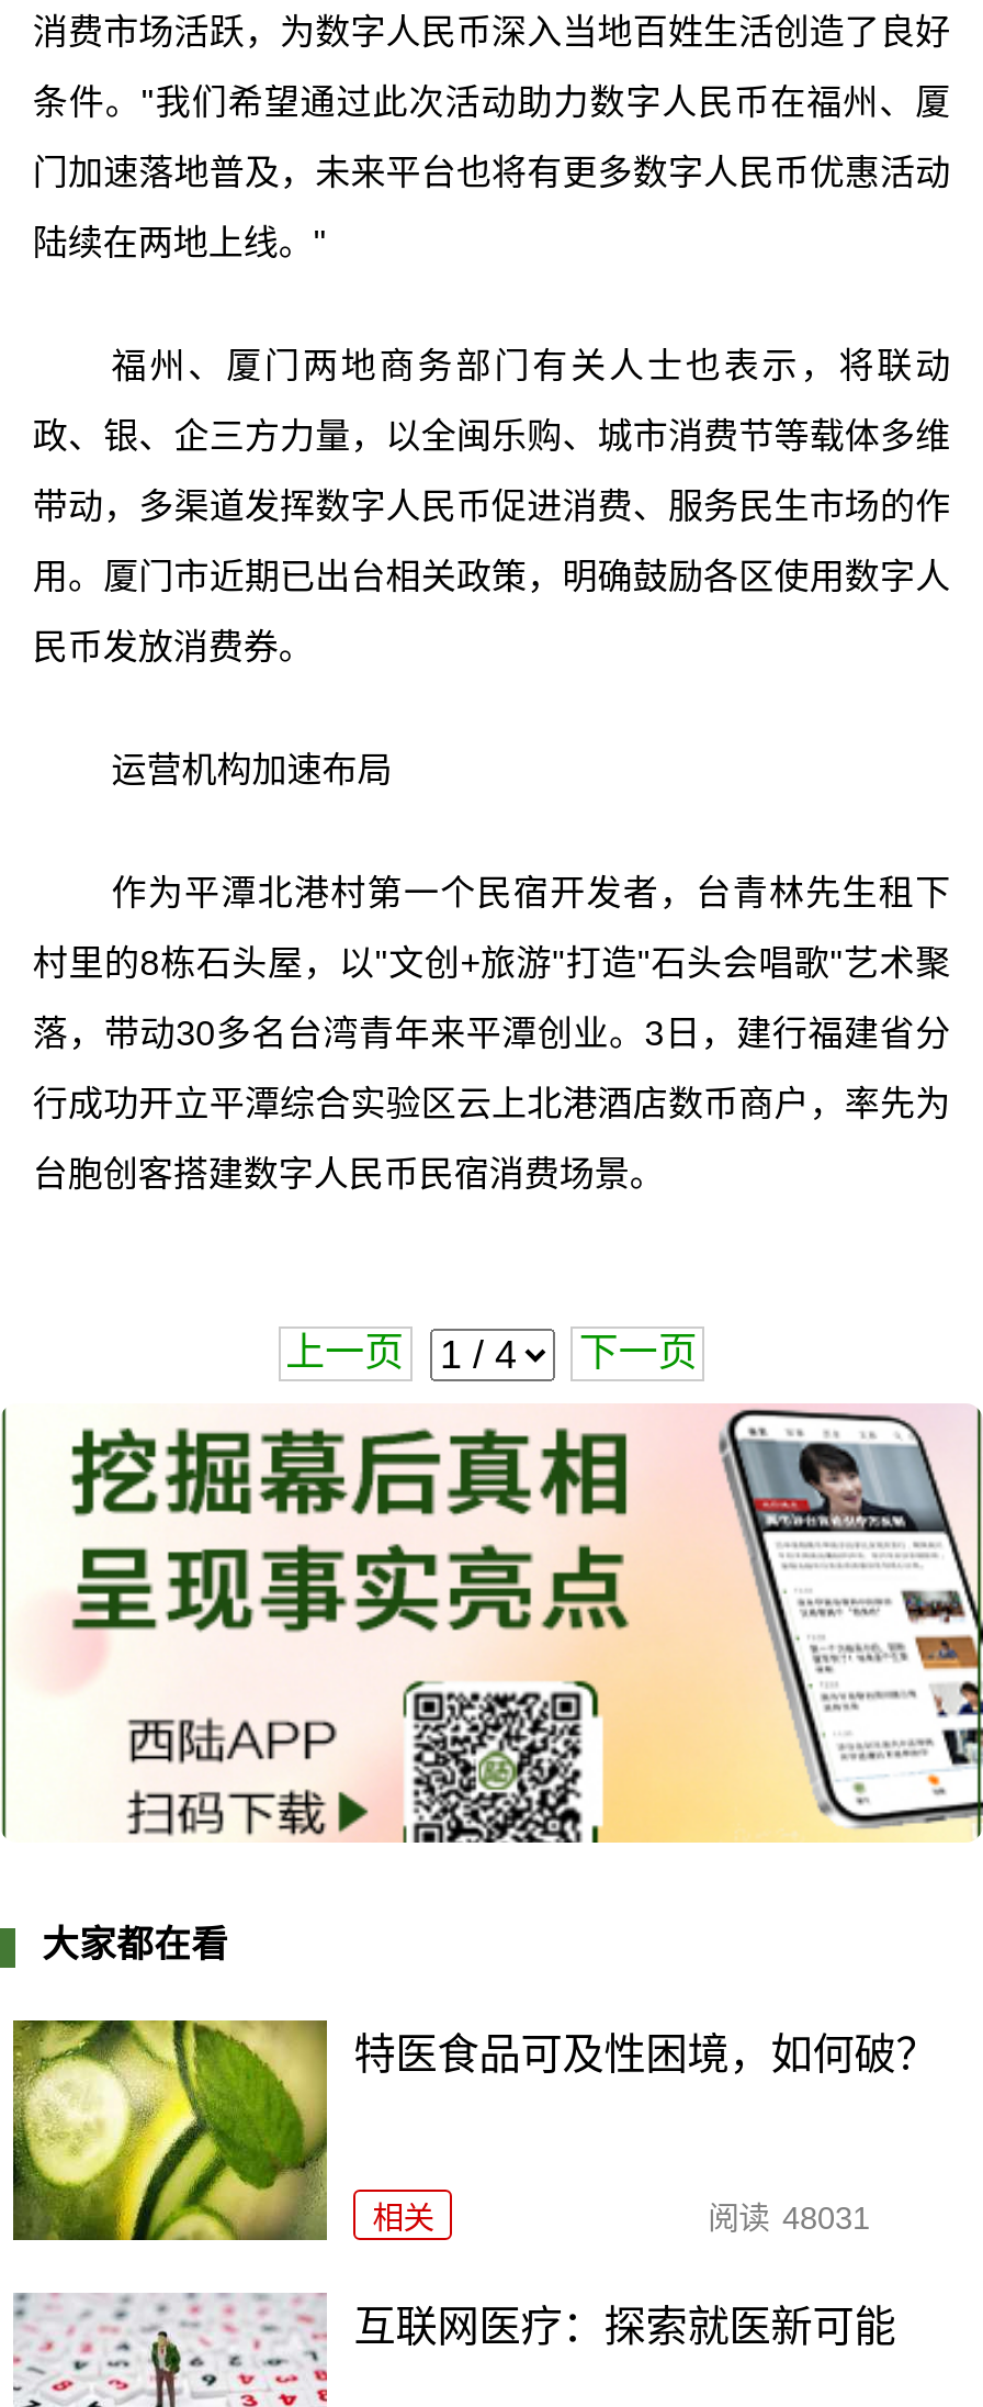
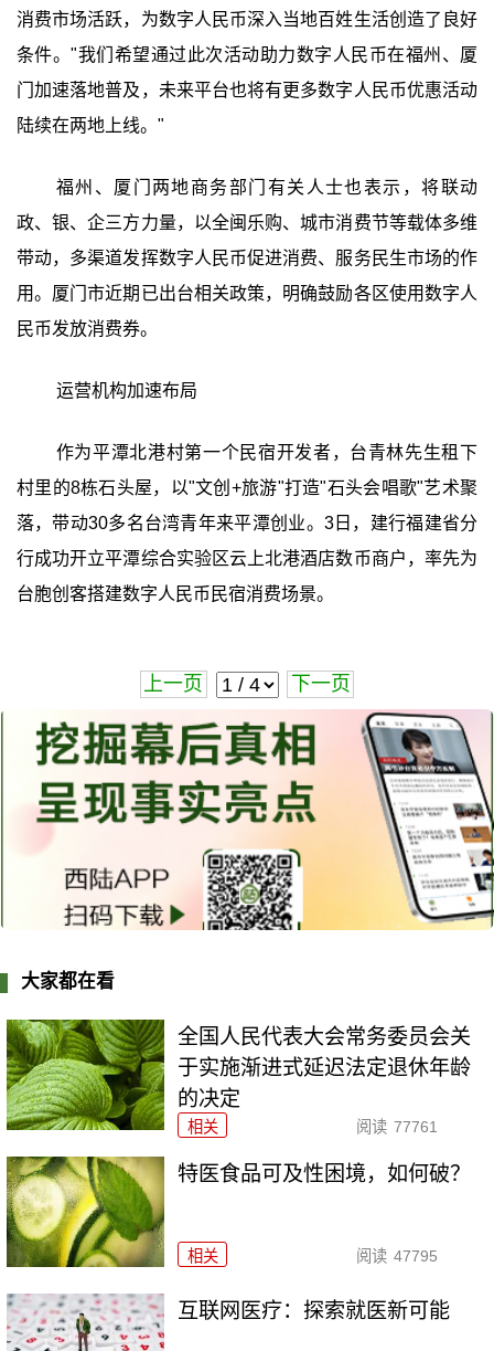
none -> [6,1018,471,1136] [image] | 全国人民代表大会常务委员会关 | 于实施渐进式延迟法定退休年龄 | 的决定 | 相关 | 阅读 77761
[708,2201,870,2236] 阅读 48031 -> [356,1247,437,1265] 阅读 47795

